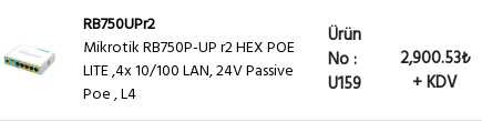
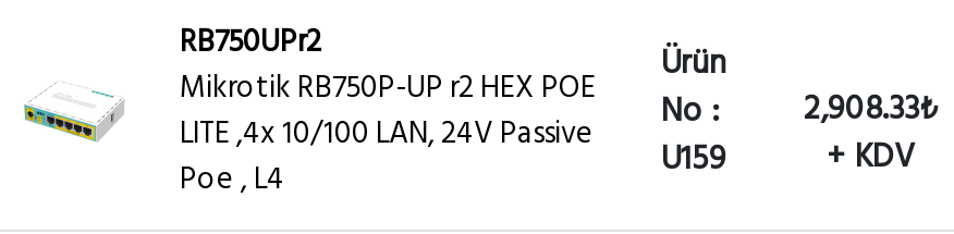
[83,22,470,98] Mikrotik RB750P-UP r2 HEX POE LITE ,4x 10/100 LAN, 24V Passive No : Ürün U159 2,900.53₺ + KDV -> [180,38,939,186] Mikrotik RB750P-UP r2 HEX POE LITE ,4x 10/100 LAN, 24V Passive No : Ürün U159 2,908.33₺ + KDV

